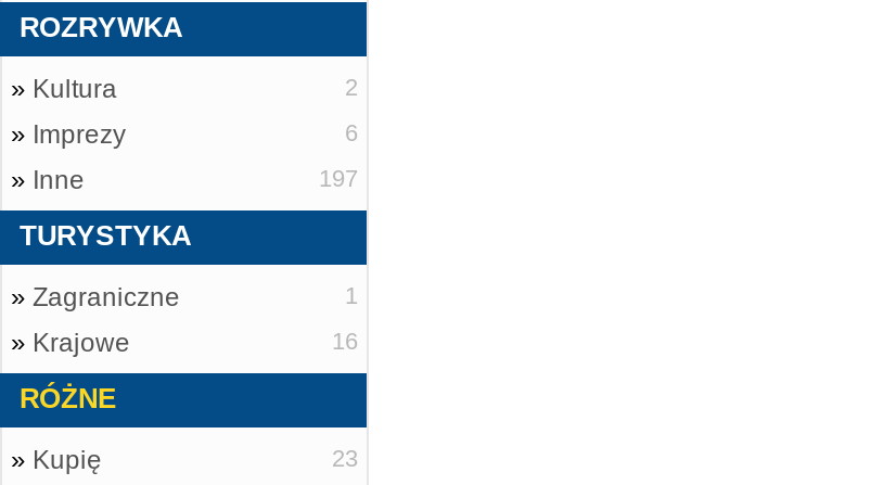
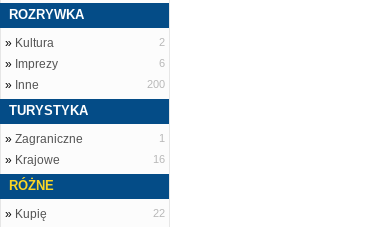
[319,165,358,191] 197 -> [147,78,165,90] 200
[332,445,358,471] 23 -> [153,207,165,219] 22

